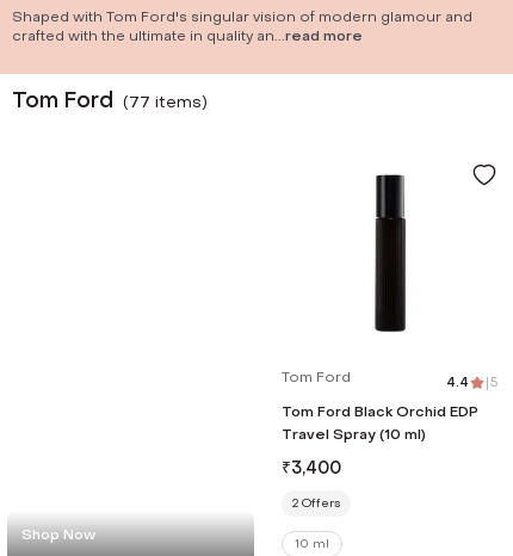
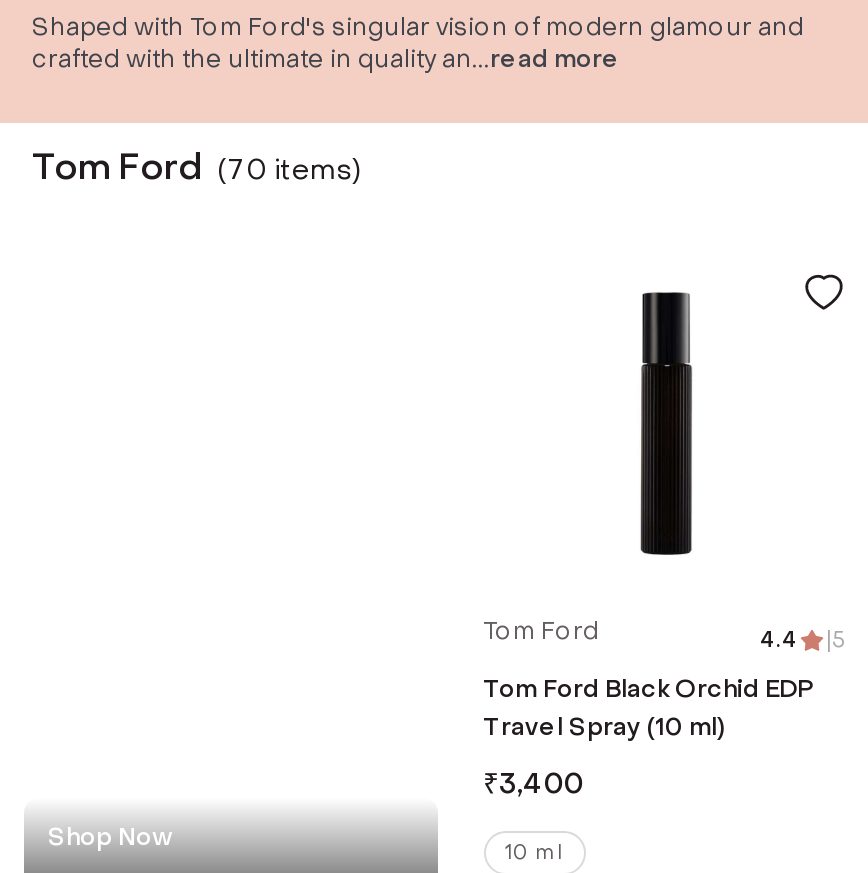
[12,87,208,114] Tom Ford (77 items) -> [32,144,362,190] Tom Ford (70 items)
[291,495,341,510] 2 Offers -> none

